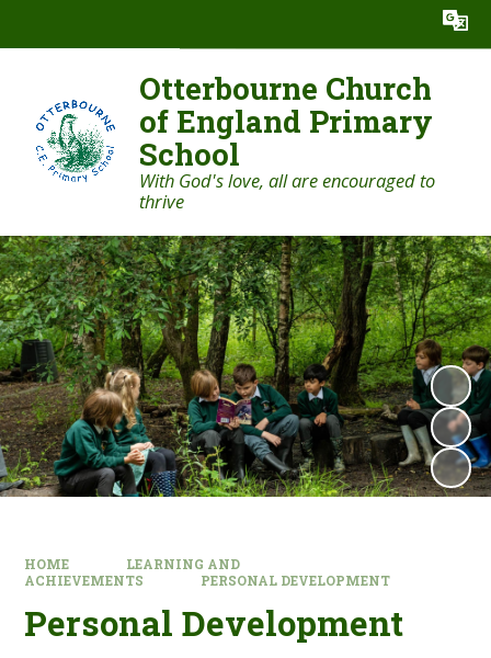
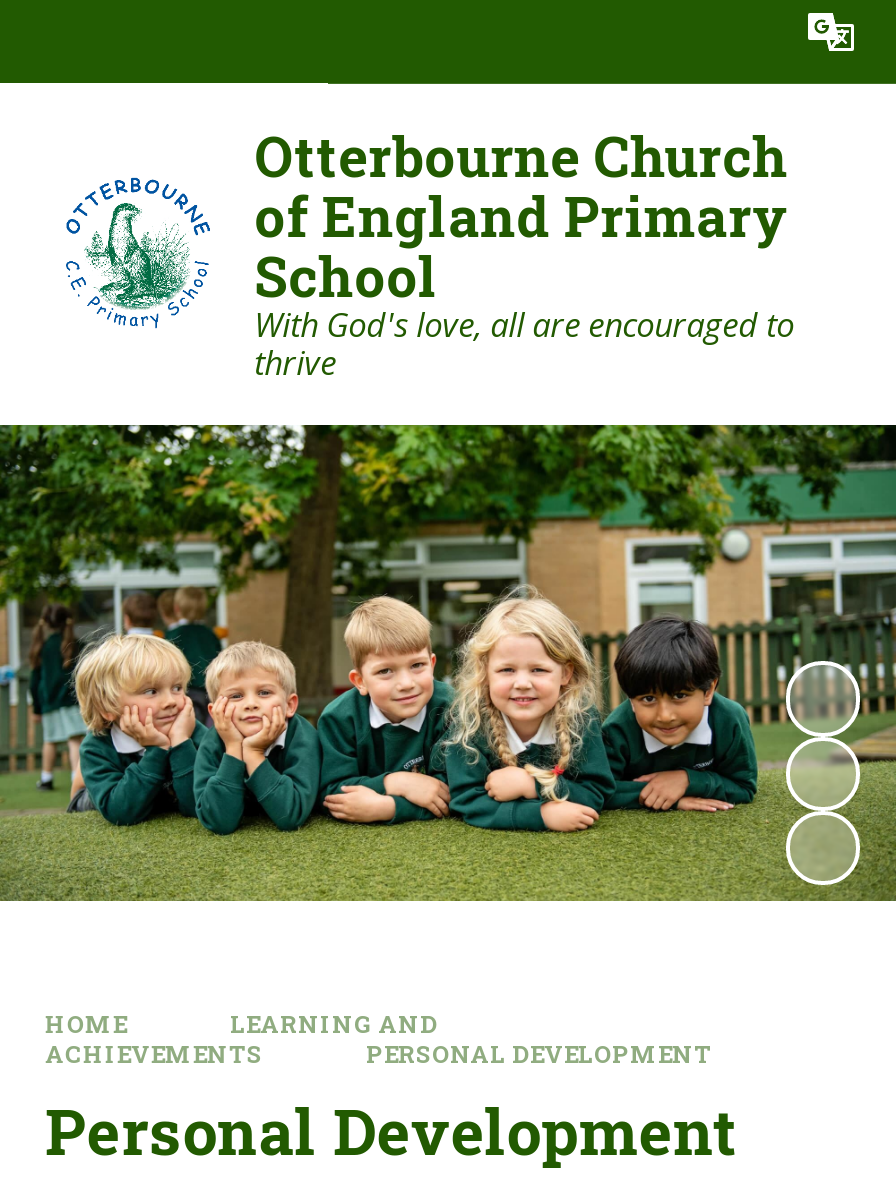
[3,235,488,498] [image] -> [6,423,890,903] [image]

